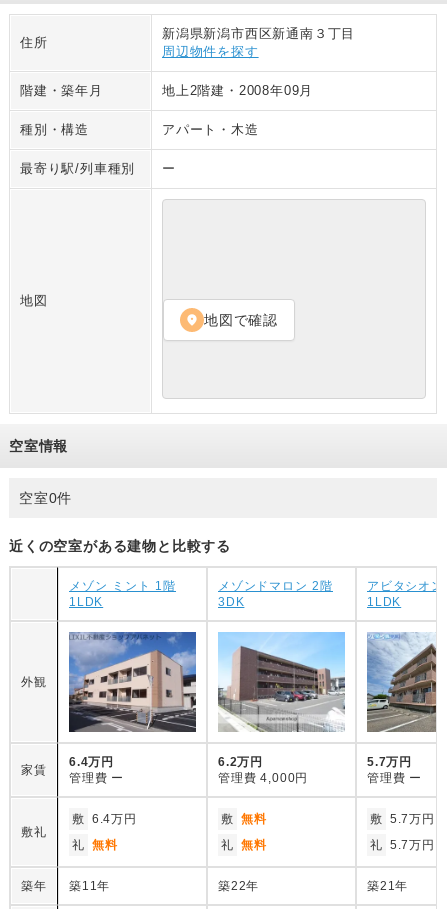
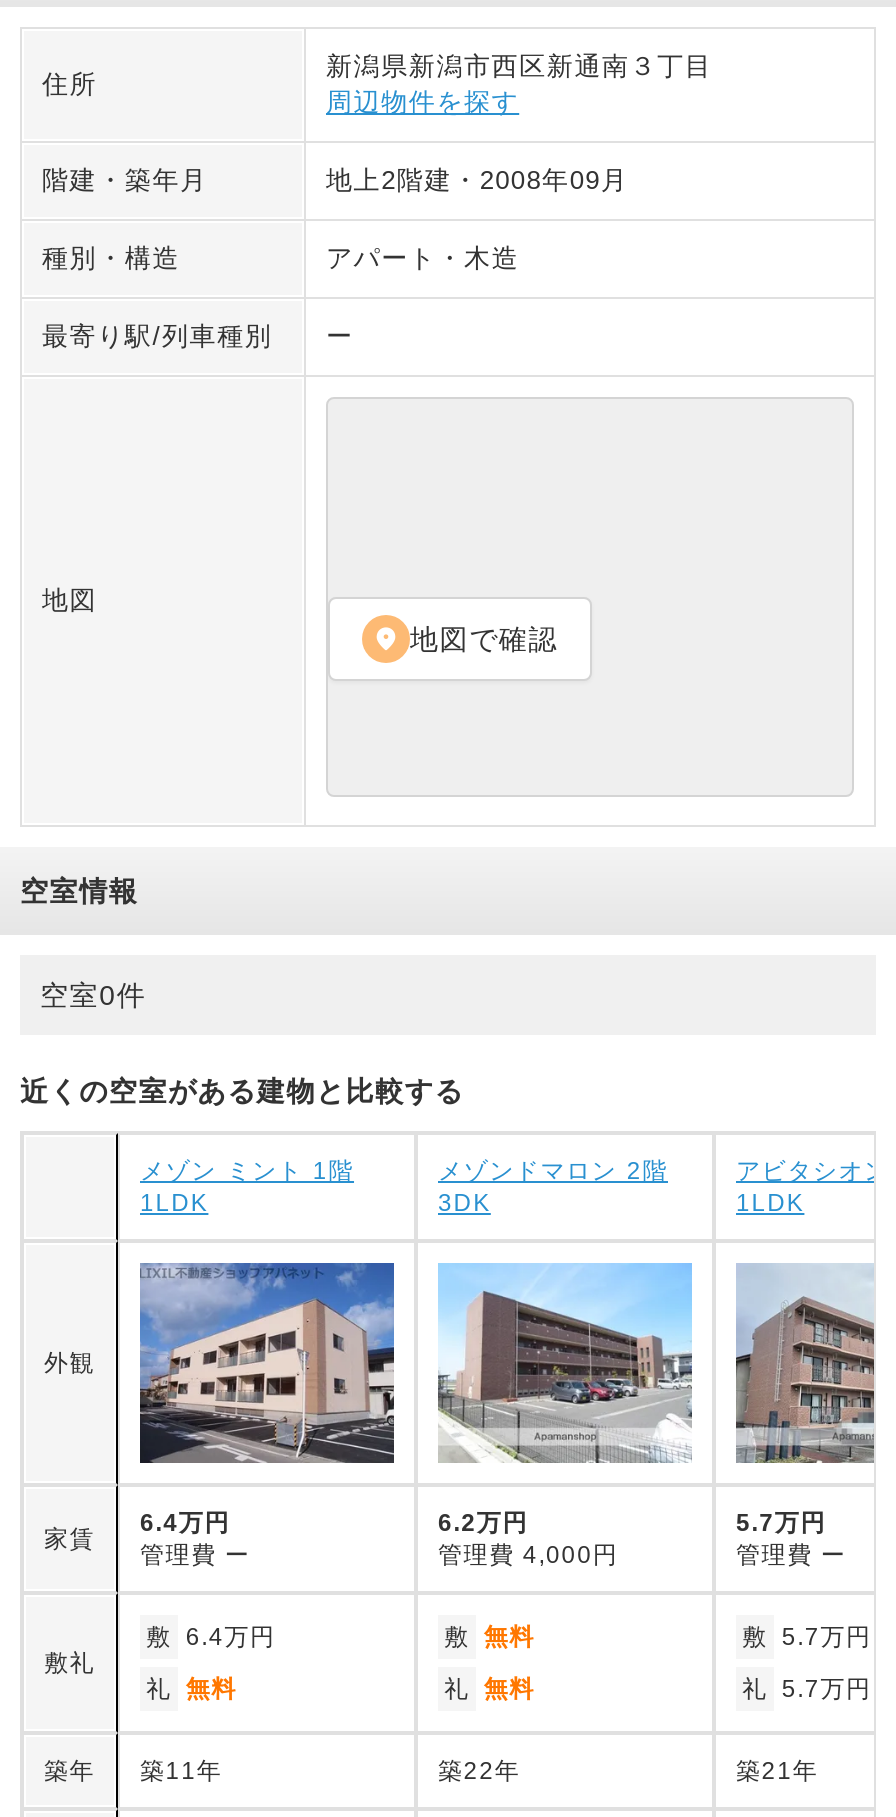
[366,633,437,732] [image] -> [734,1267,876,1463] [image]

